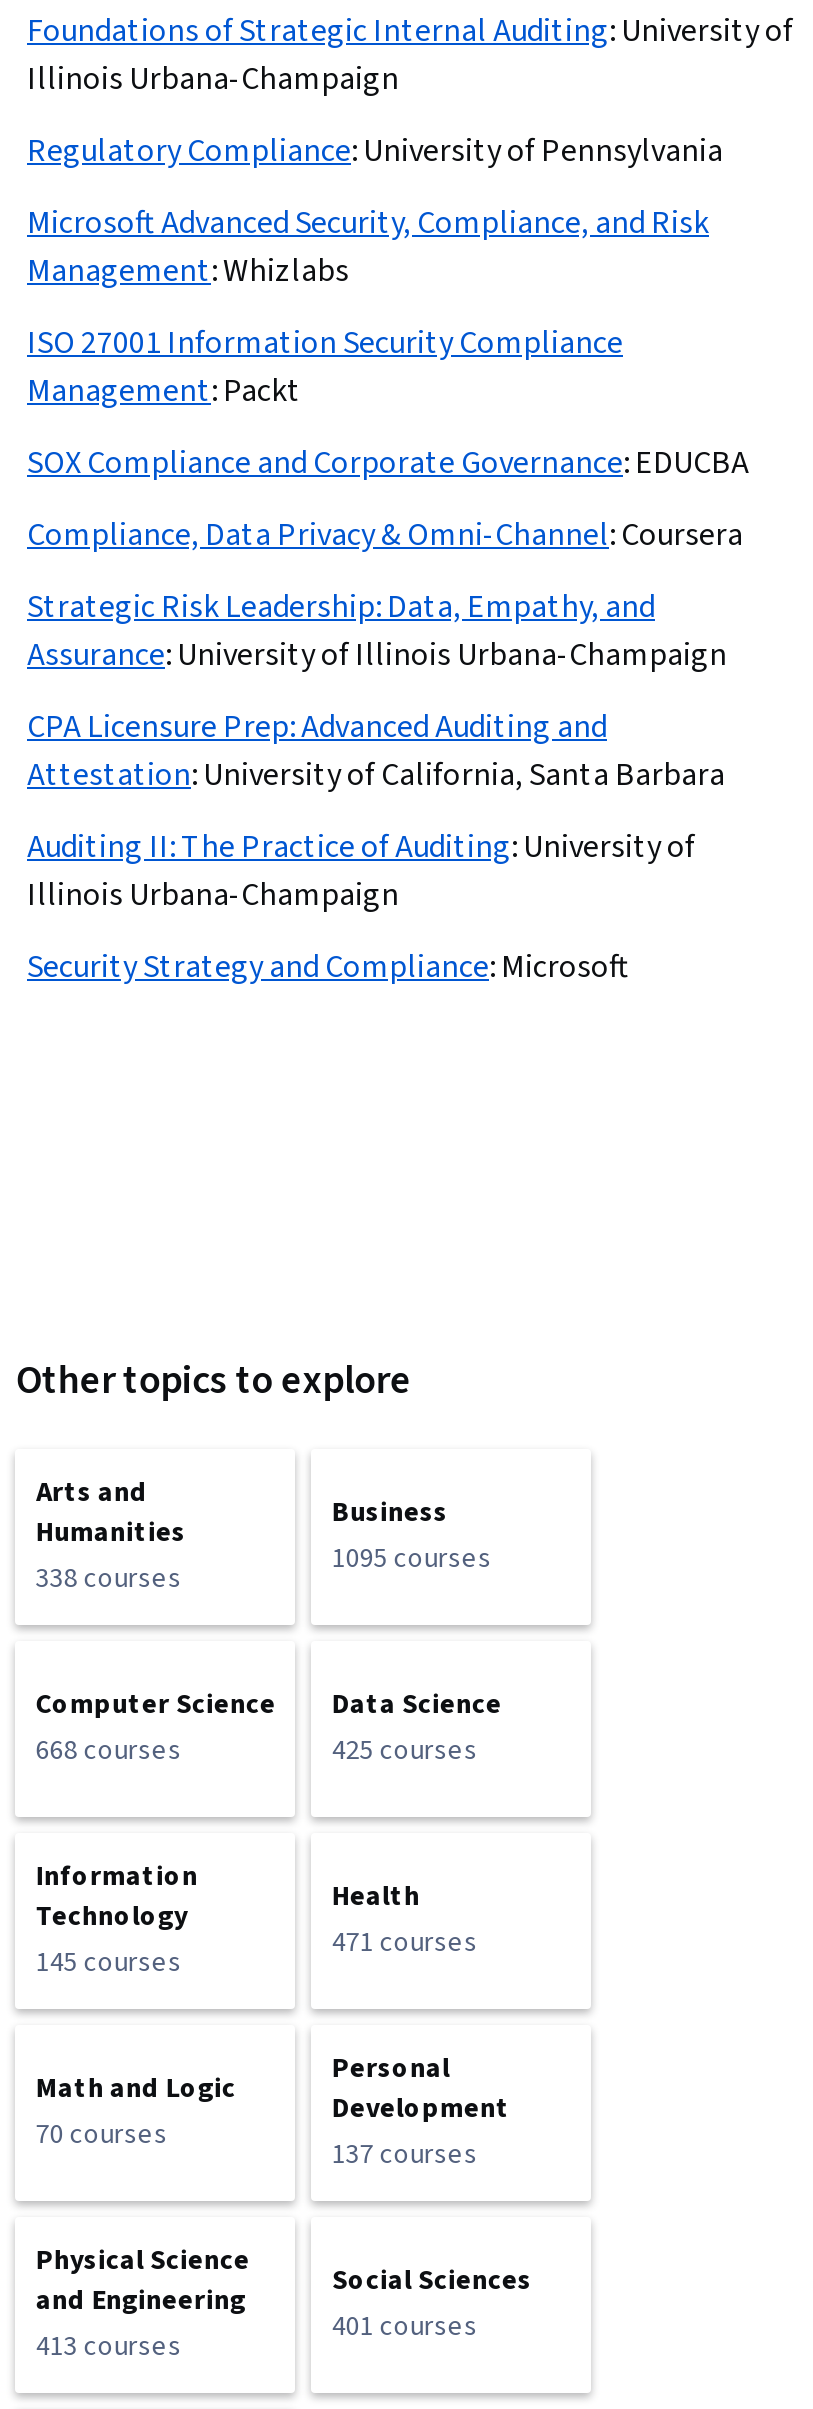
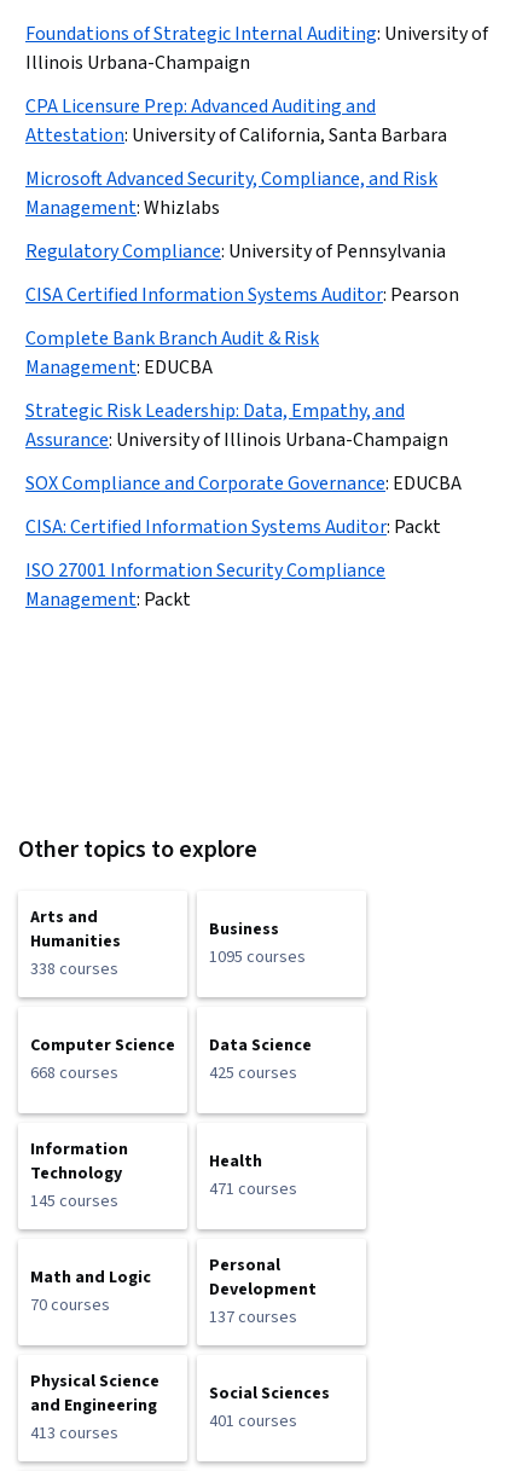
moved [27,129,723,293] -> [25,166,446,265]: Microsoft Advanced Security, Compliance, and Risk | Management: Whizlabs | Regulatory Compliance: University of Pennsylvania
moved [27,321,623,413] -> [25,557,385,613]: ISO 27001 Information Security Compliance | Management: Packt
moved [27,441,749,677] -> [25,398,462,497]: Strategic Risk Leadership: Data, Empathy, and | Assurance: University of Illinois Urbana-Champaign | SOX Compliance and Corporate Governance: EDUCBA
[27,513,743,557] Compliance, Data Privacy & Omni-Channel: Coursera -> none
moved [27,705,725,797] -> [25,93,447,149]: CPA Licensure Prep: Advanced Auditing and | Attestation: University of California, Santa Barbara
[27,825,695,989] Auditing II: The Practice of Auditing: University of | Illinois Urbana-Champaign | Security Strategy and Compliance: Microsoft -> [25,282,459,540] CISA Certified Information Systems Auditor: Pearson | Complete Bank Branch Audit & Risk | Management: EDUCBA | CISA: Certified Information Systems Auditor: Packt

